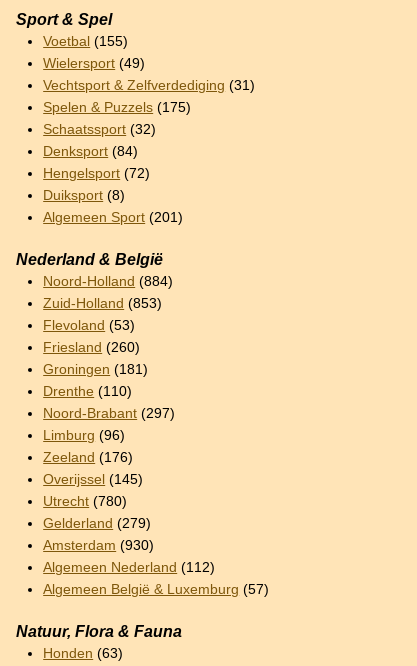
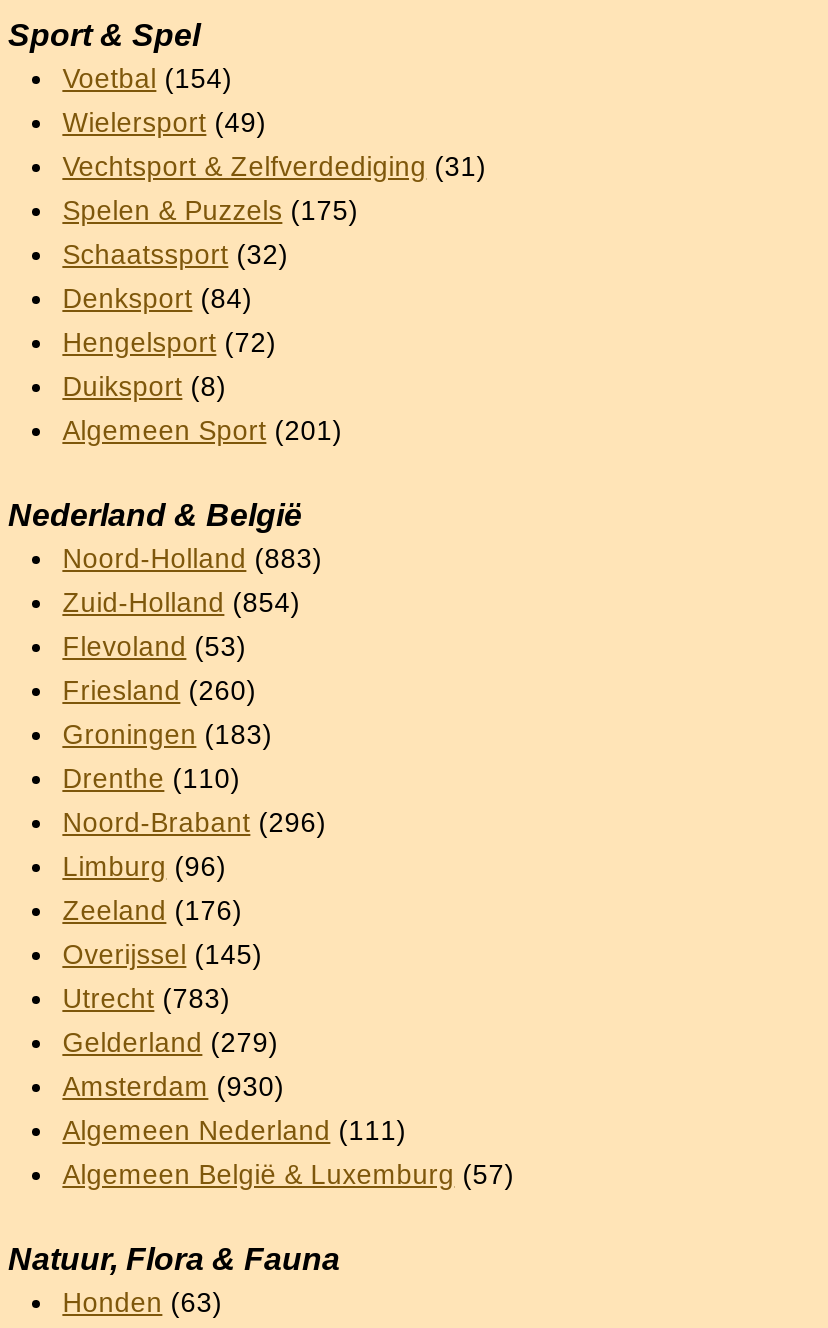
[43,34,128,49] Voetbal (155) -> [62,63,232,93] Voetbal (154)
[43,274,173,289] Noord-Holland (884) -> [62,543,322,573] Noord-Holland (883)
[43,296,162,311] Zuid-Holland (853) -> [62,587,300,617] Zuid-Holland (854)
[43,362,148,377] Groningen (181) -> [62,719,272,749] Groningen (183)
[43,406,175,421] Noord-Brabant (297) -> [62,807,326,837] Noord-Brabant (296)
[43,494,127,509] Utrecht (780) -> [62,983,230,1013] Utrecht (783)
[43,560,215,575] Algemeen Nederland (112) -> [62,1115,406,1145] Algemeen Nederland (111)

